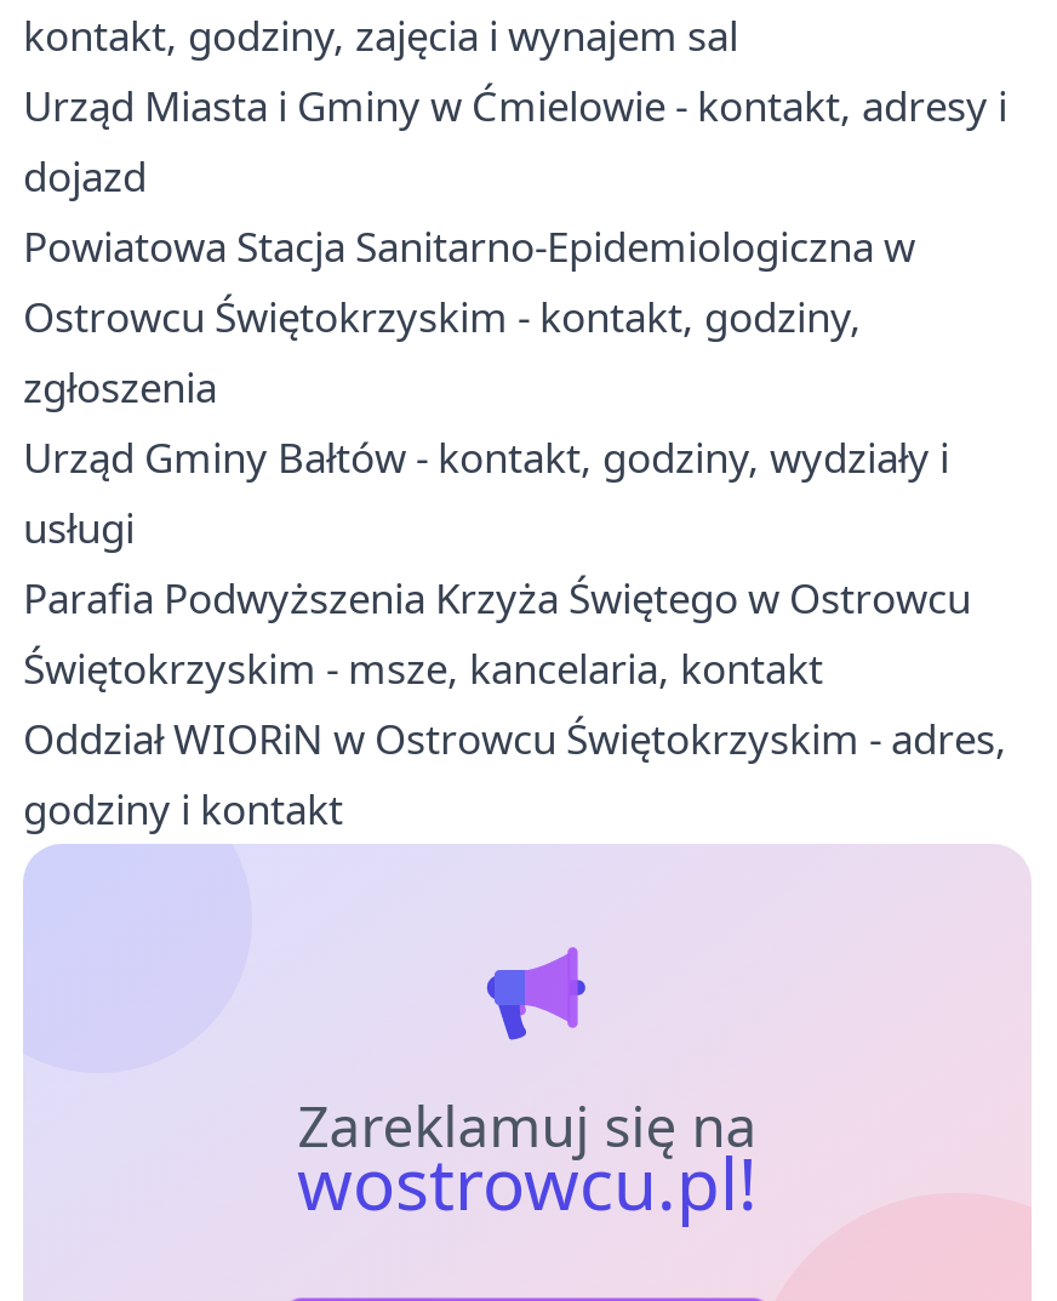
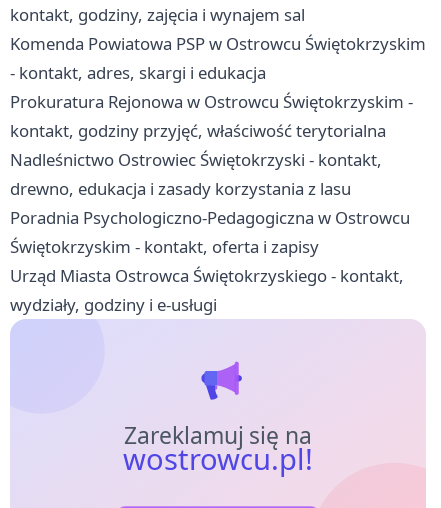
[23,78,1007,837] Urząd Miasta i Gminy w Ćmielowie - kontakt, adresy i | dojazd | Powiatowa Stacja Sanitarno-Epidemiologiczna w | Ostrowcu Świętokrzyskim - kontakt, godziny, | zgłoszenia | Urząd Gminy Bałtów - kontakt, godziny, wydziały i | usługi | Parafia Podwyższenia Krzyża Świętego w Ostrowcu | Świętokrzyskim - msze, kancelaria, kontakt | Oddział WIORiN w Ostrowcu Świętokrzyskim - adres, | godziny i kontakt -> [10,32,426,316] Komenda Powiatowa PSP w Ostrowcu Świętokrzyskim | - kontakt, adres, skargi i edukacja | Prokuratura Rejonowa w Ostrowcu Świętokrzyskim - | kontakt, godziny przyjęć, właściwość terytorialna | Nadleśnictwo Ostrowiec Świętokrzyski - kontakt, | drewno, edukacja i zasady korzystania z lasu | Poradnia Psychologiczno-Pedagogiczna w Ostrowcu | Świętokrzyskim - kontakt, oferta i zapisy | Urząd Miasta Ostrowca Świętokrzyskiego - kontakt, | wydziały, godziny i e-usługi

